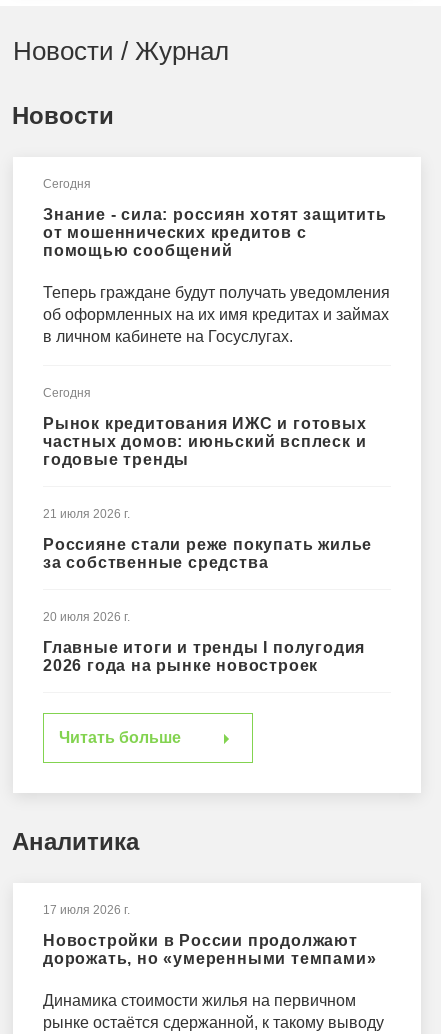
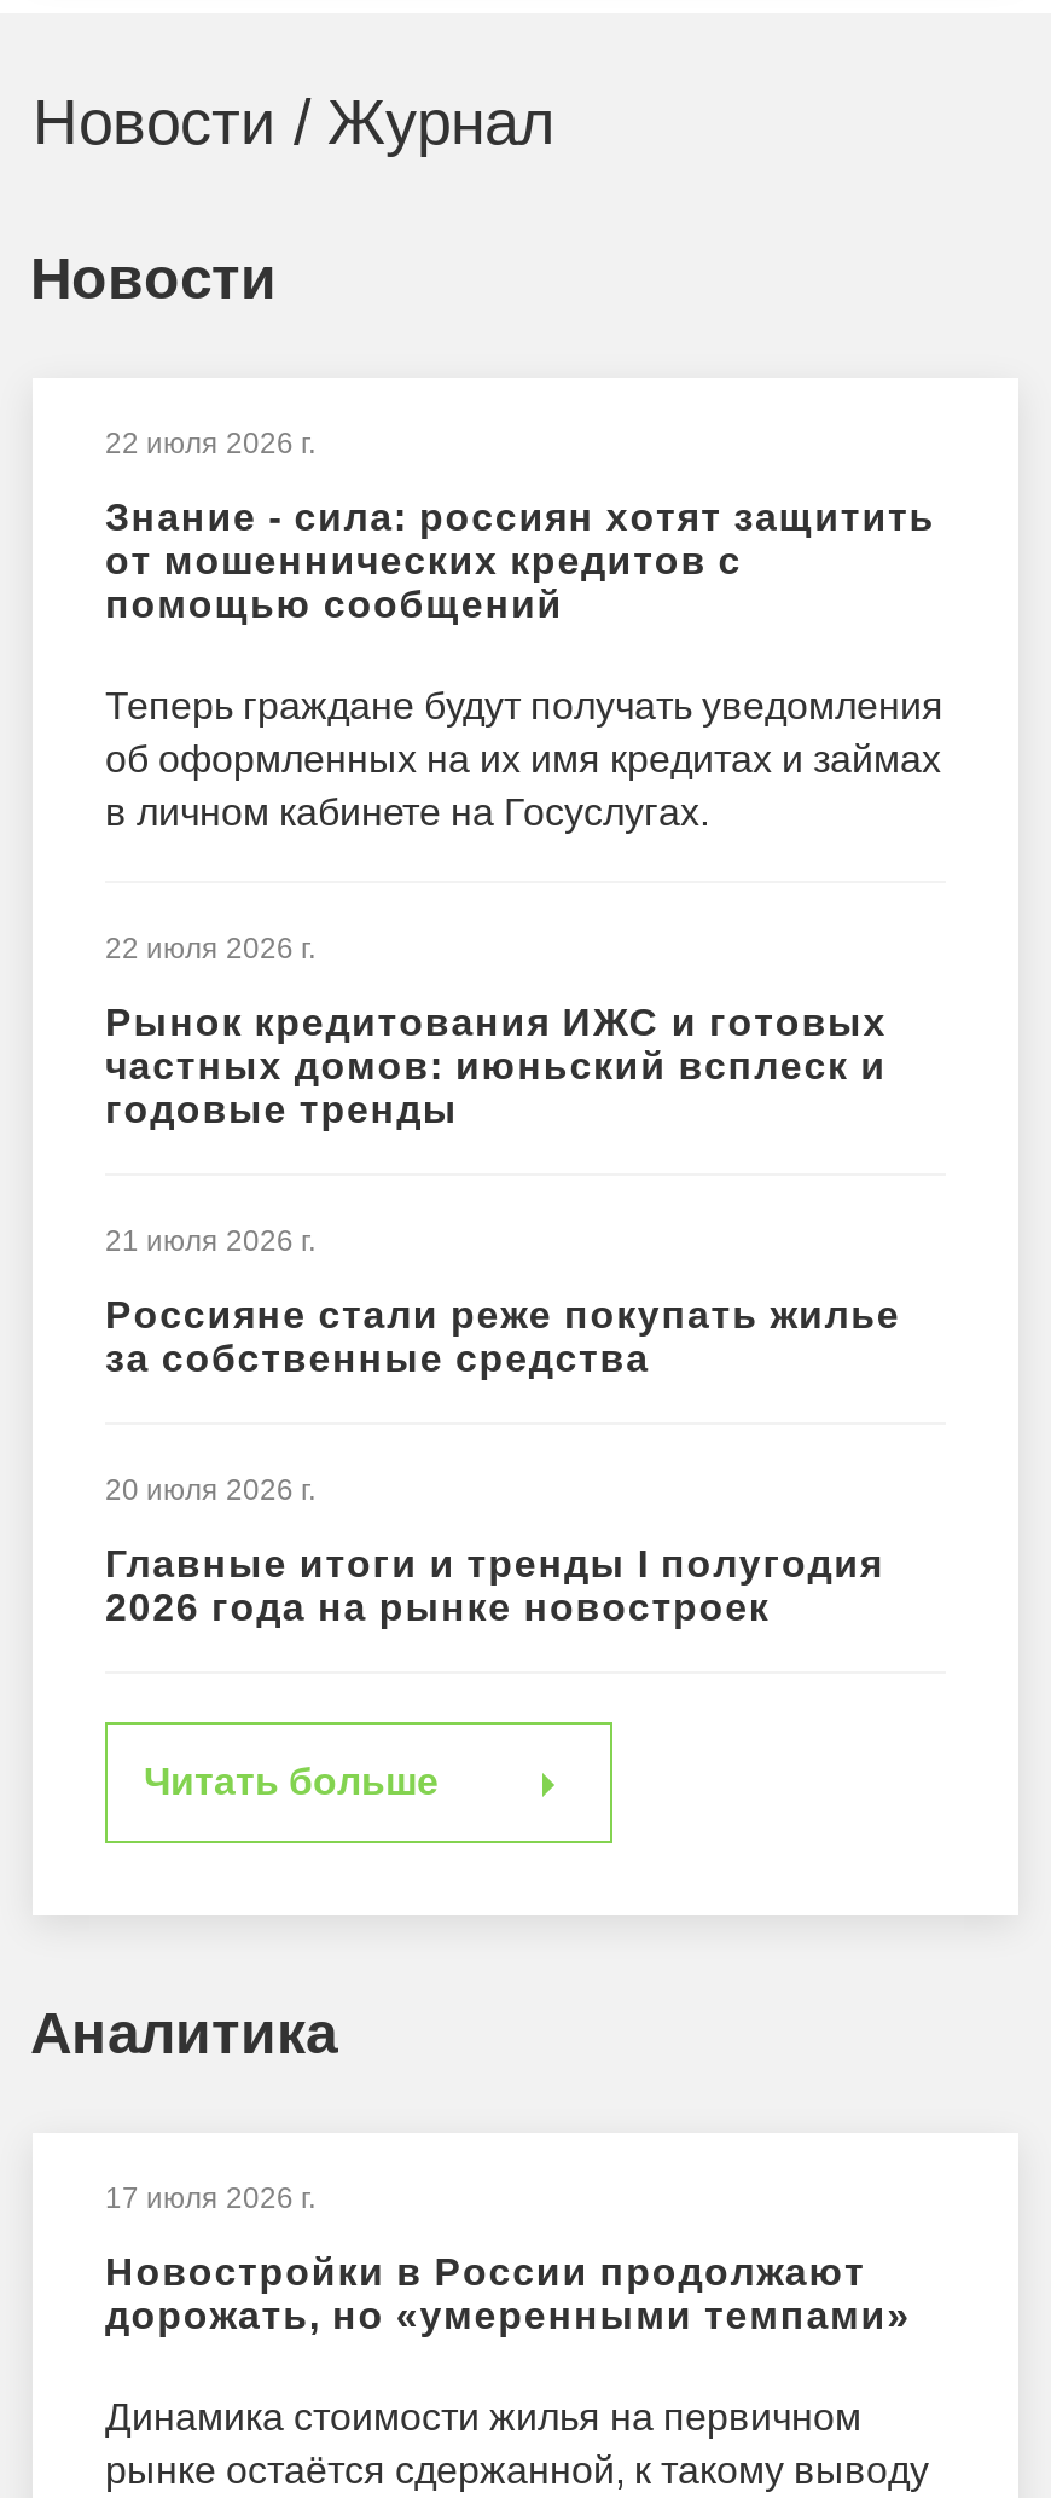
[43,177,91,191] Сегодня -> [105,427,315,460] 22 июля 2026 г.
[43,386,91,400] Сегодня -> [105,932,315,966] 22 июля 2026 г.

